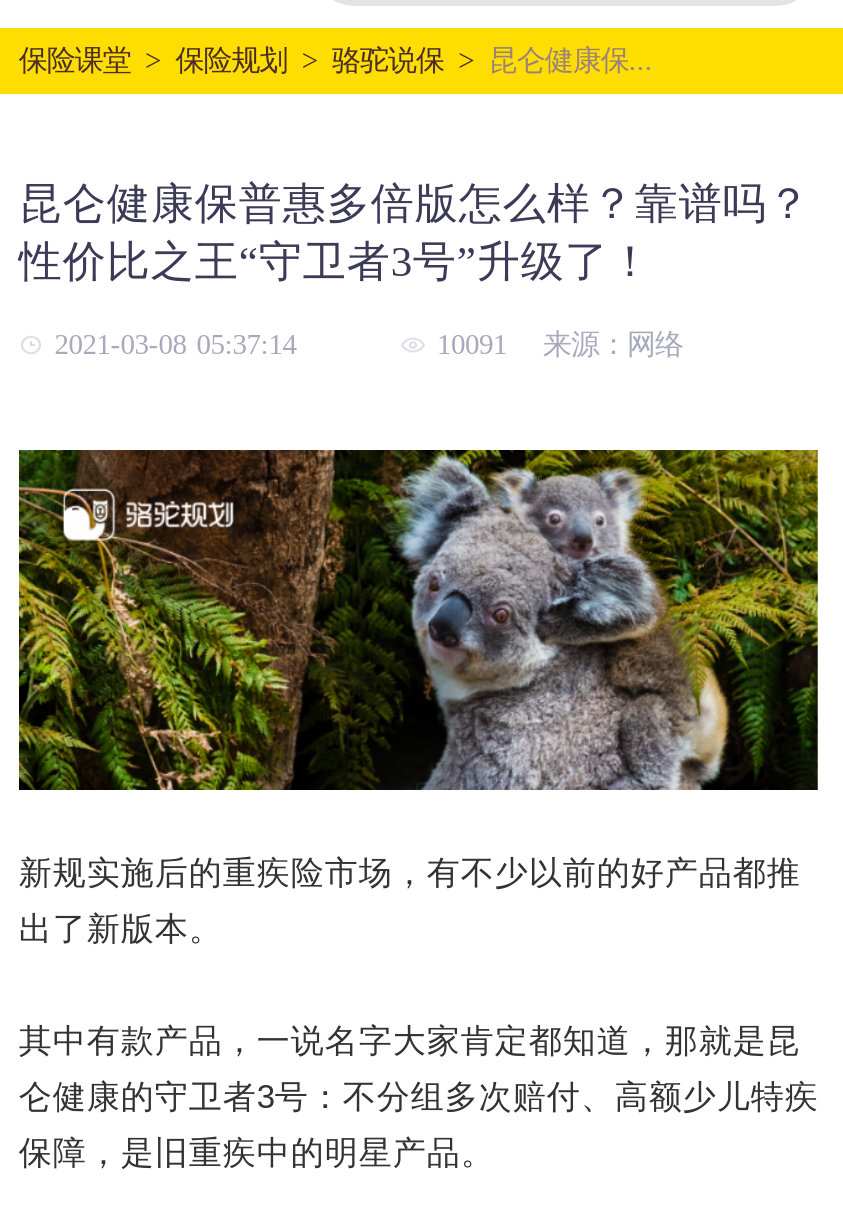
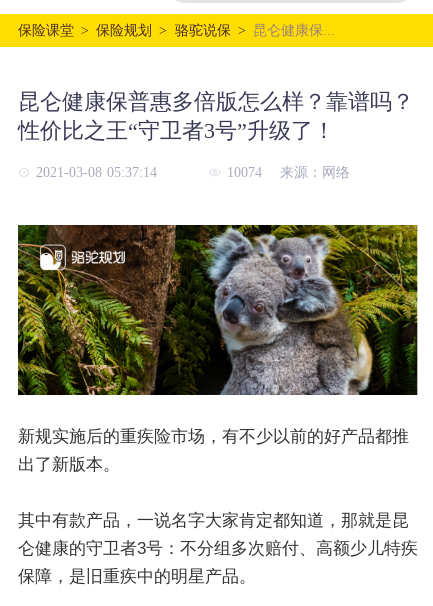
[437,329,683,361] 10091 来源：网络 -> [227,164,350,180] 10074 来源：网络

